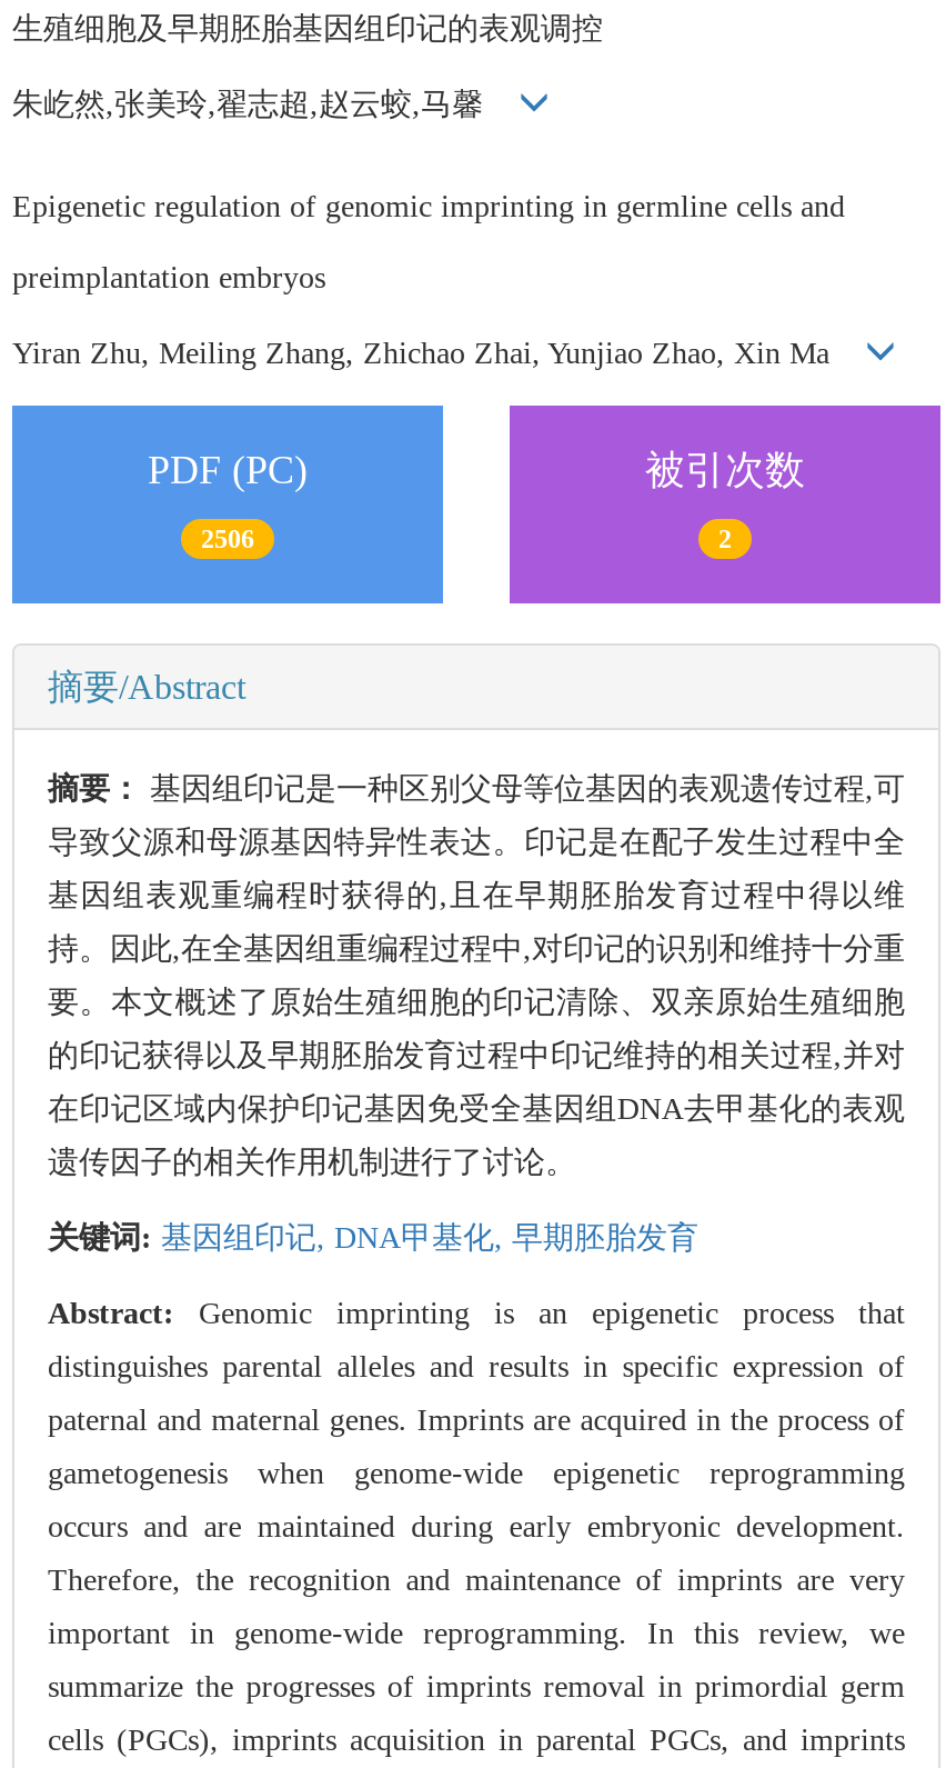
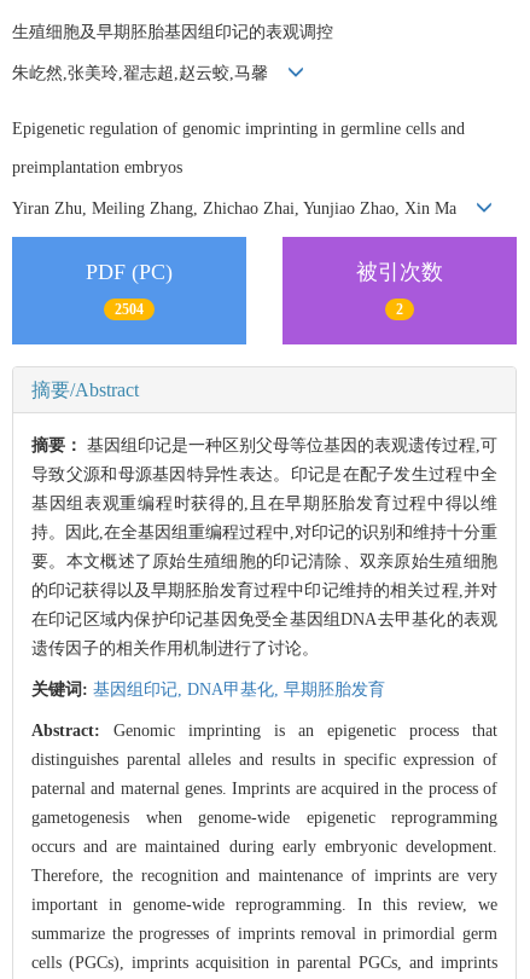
[201,523,254,554] 2506 -> [115,301,144,318] 2504

